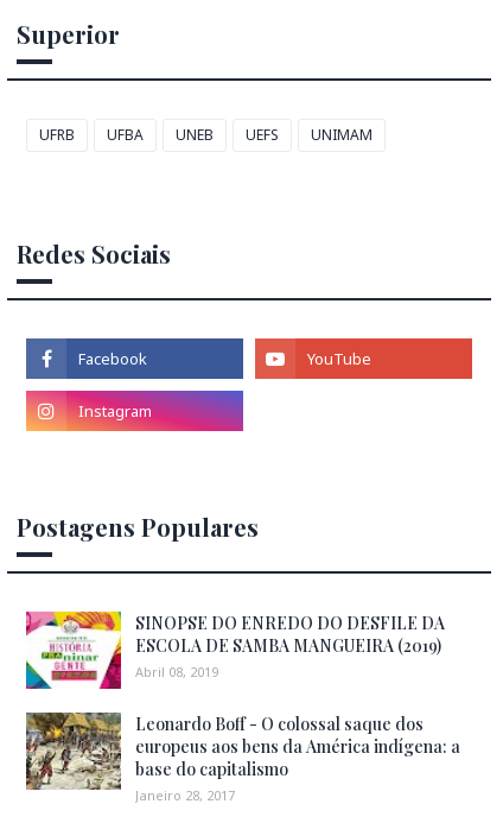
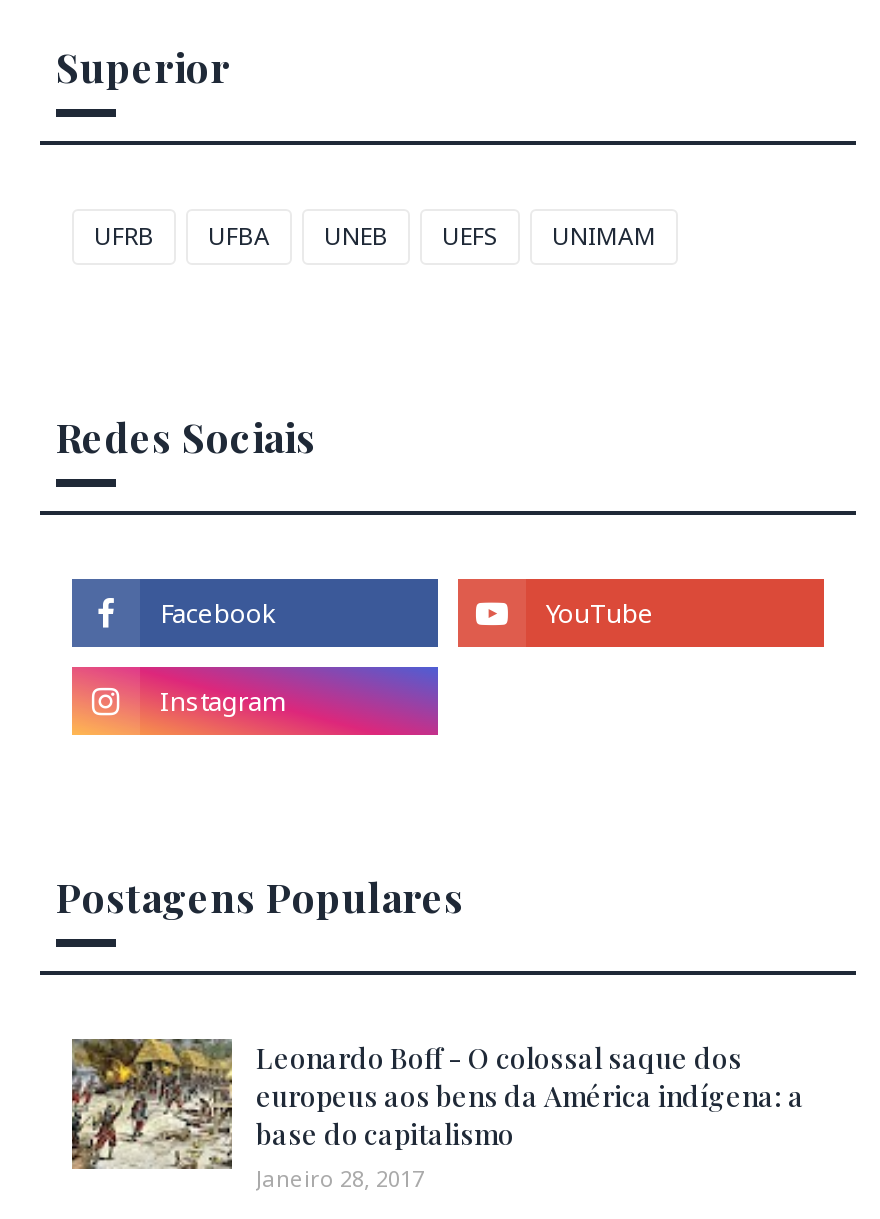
[25,610,445,690] [image] | SINOPSE DO ENREDO DO DESFILE DA | ESCOLA DE SAMBA MANGUEIRA (2019) | Abril 08, 2019 -> none

